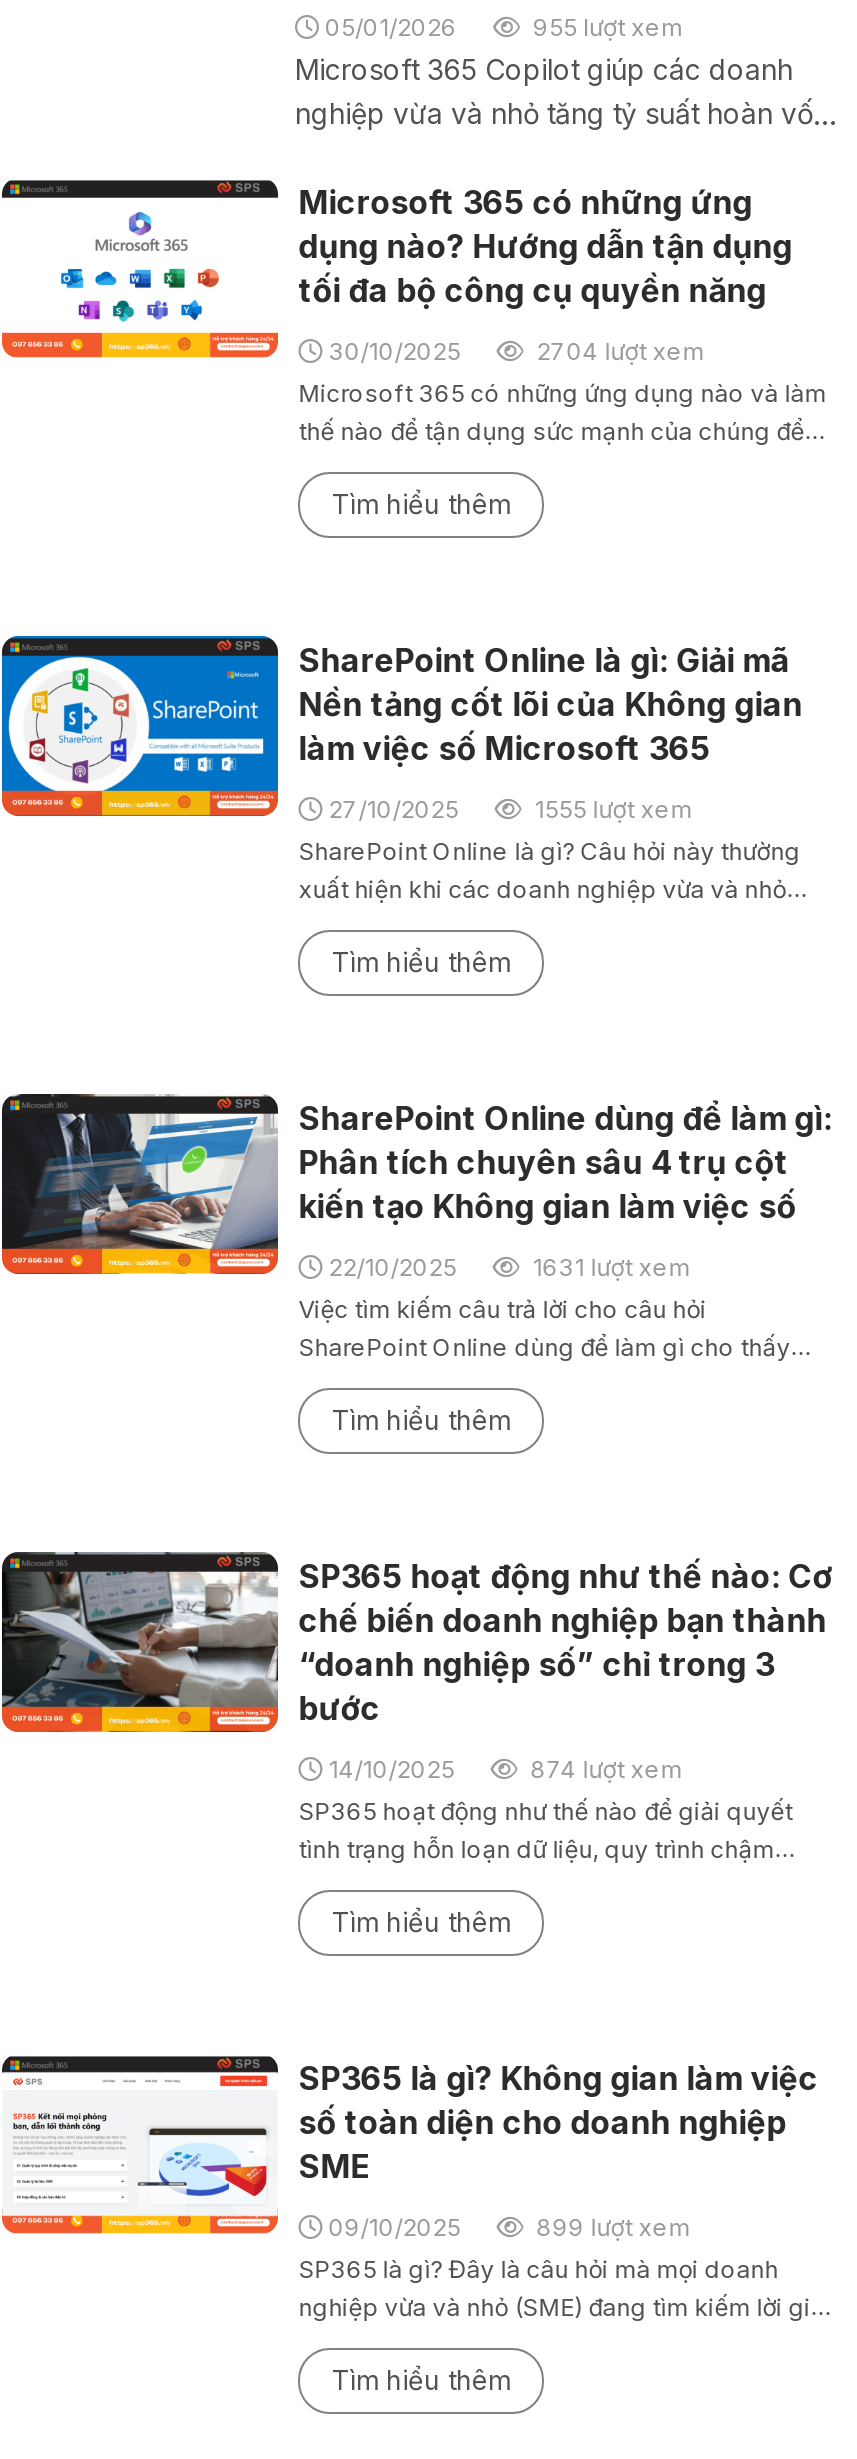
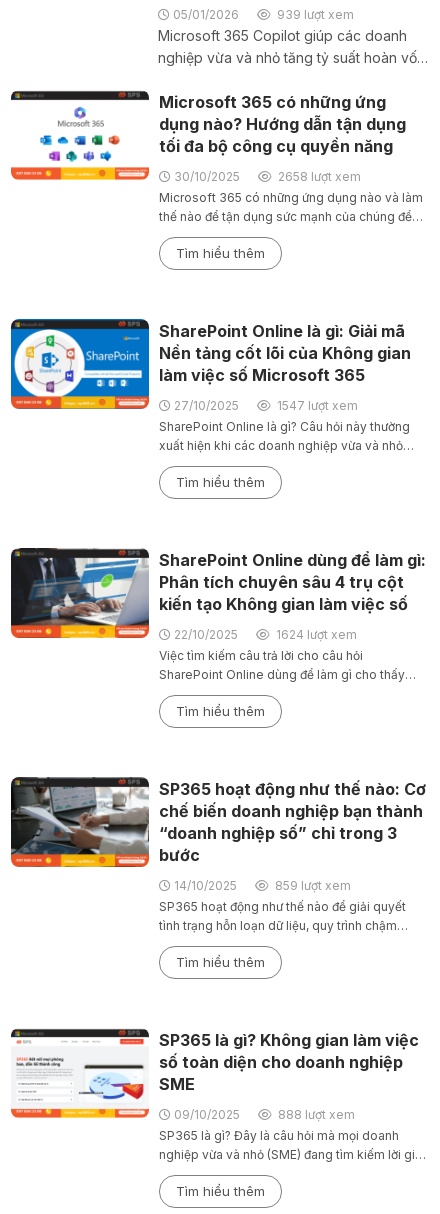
[527,12,683,42] 955 lượt xem -> [273,7,353,22] 939 lượt xem
[530,337,704,367] 2704 lượt xem -> [275,169,361,184] 2658 lượt xem
[528,795,692,825] 1555 lượt xem -> [274,398,358,413] 1547 lượt xem
[526,1253,690,1283] 1631 lượt xem -> [273,627,357,642] 1624 lượt xem
[524,1755,682,1785] 874 lượt xem -> [272,878,351,893] 859 lượt xem
[530,2213,690,2243] 899 lượt xem -> [275,1107,355,1122] 888 lượt xem

